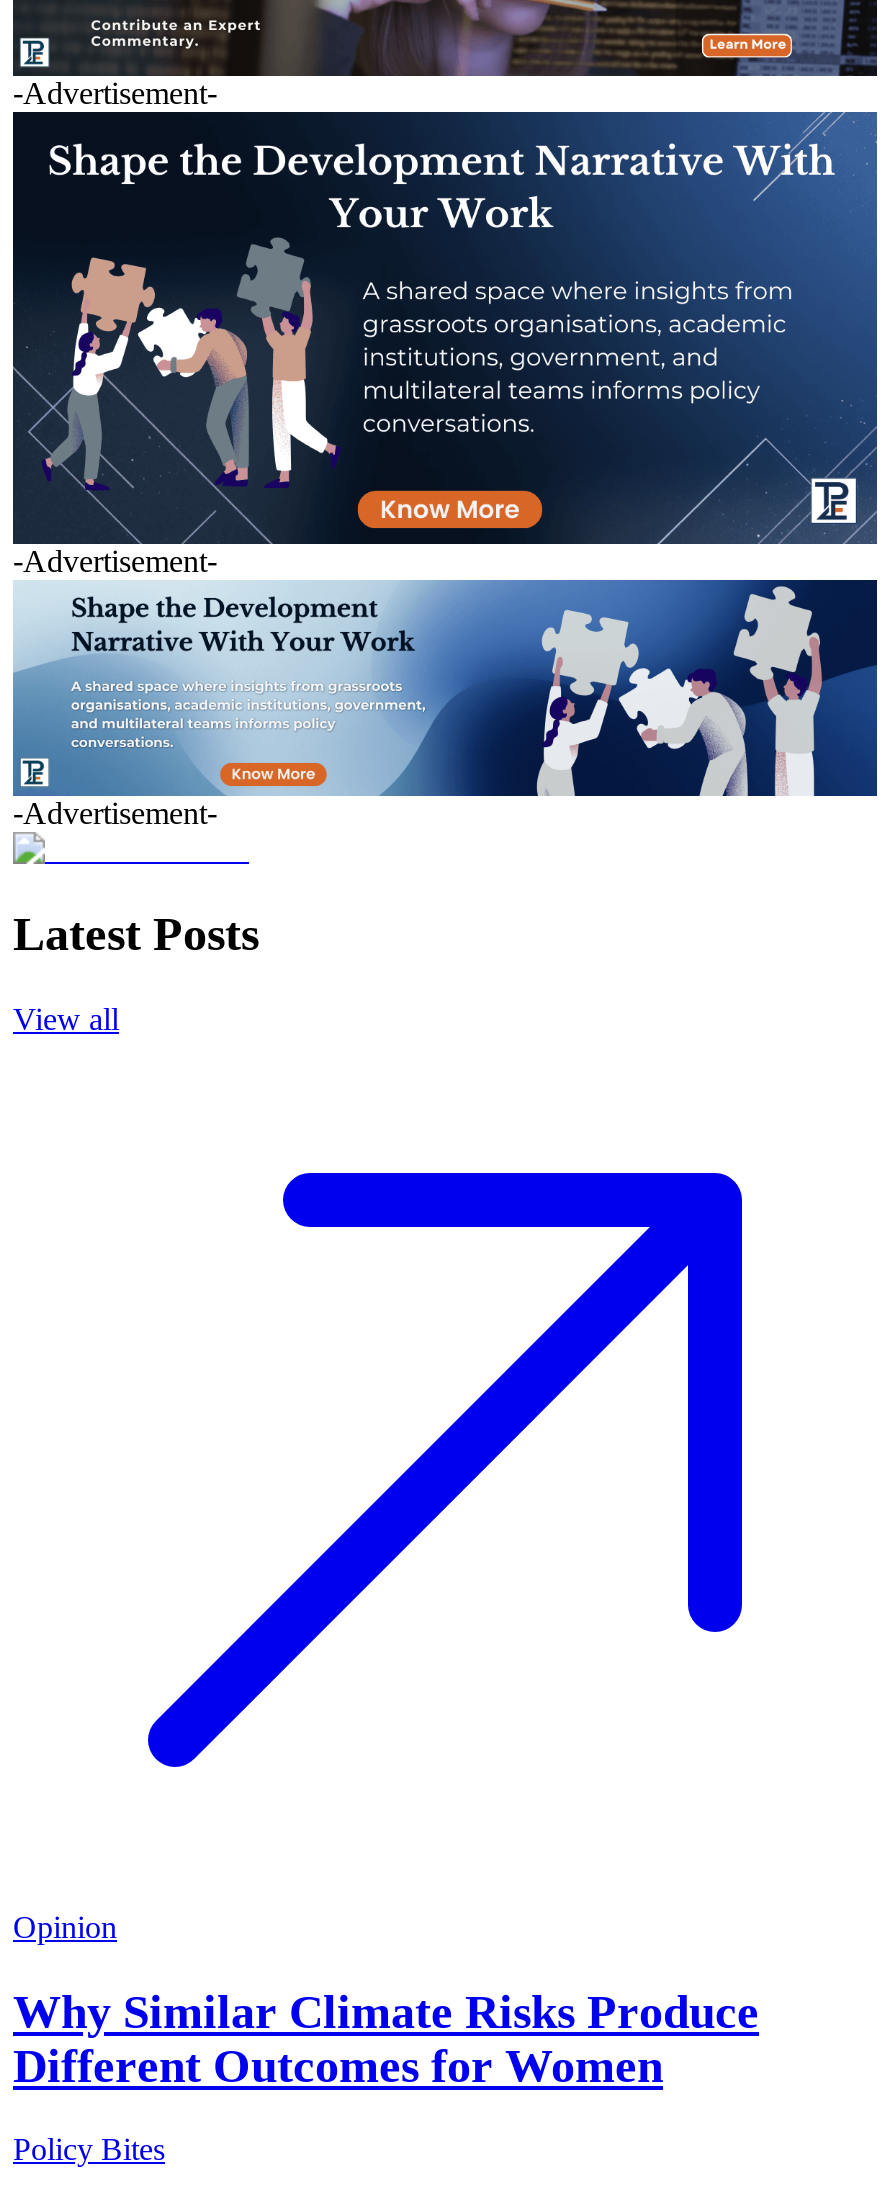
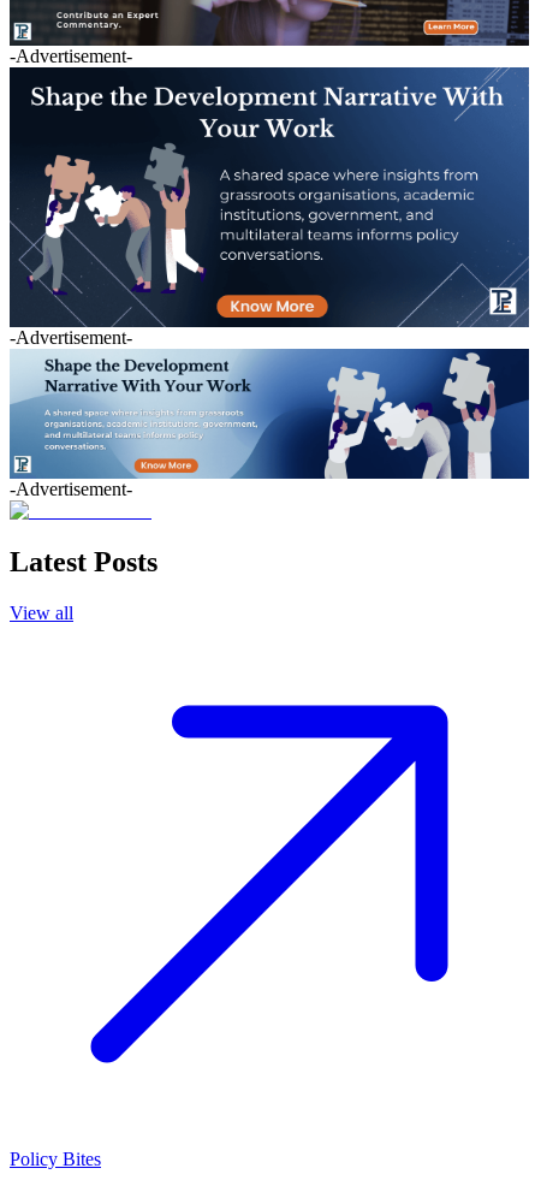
[13,1909,759,2091] Opinion | Why Similar Climate Risks Produce | Different Outcomes for Women -> none

